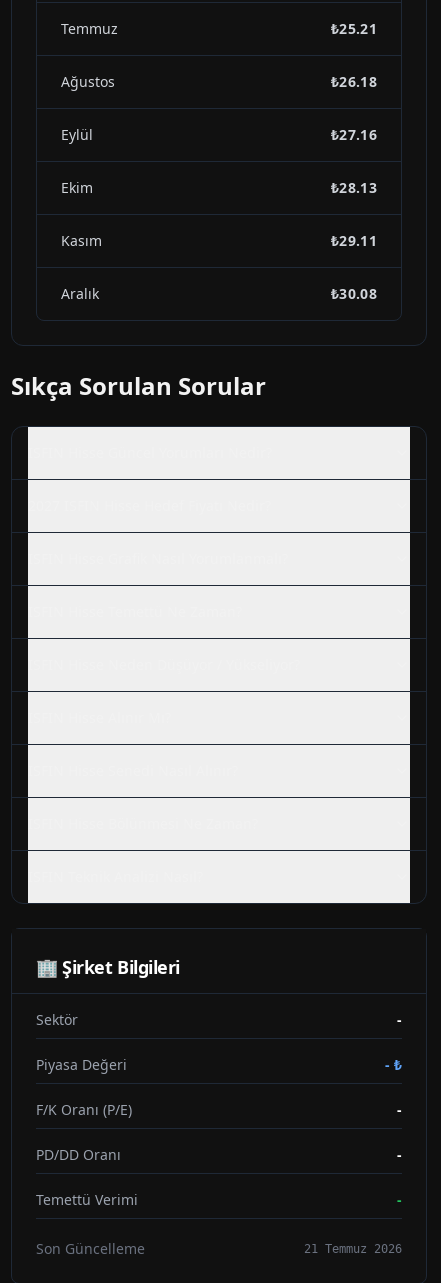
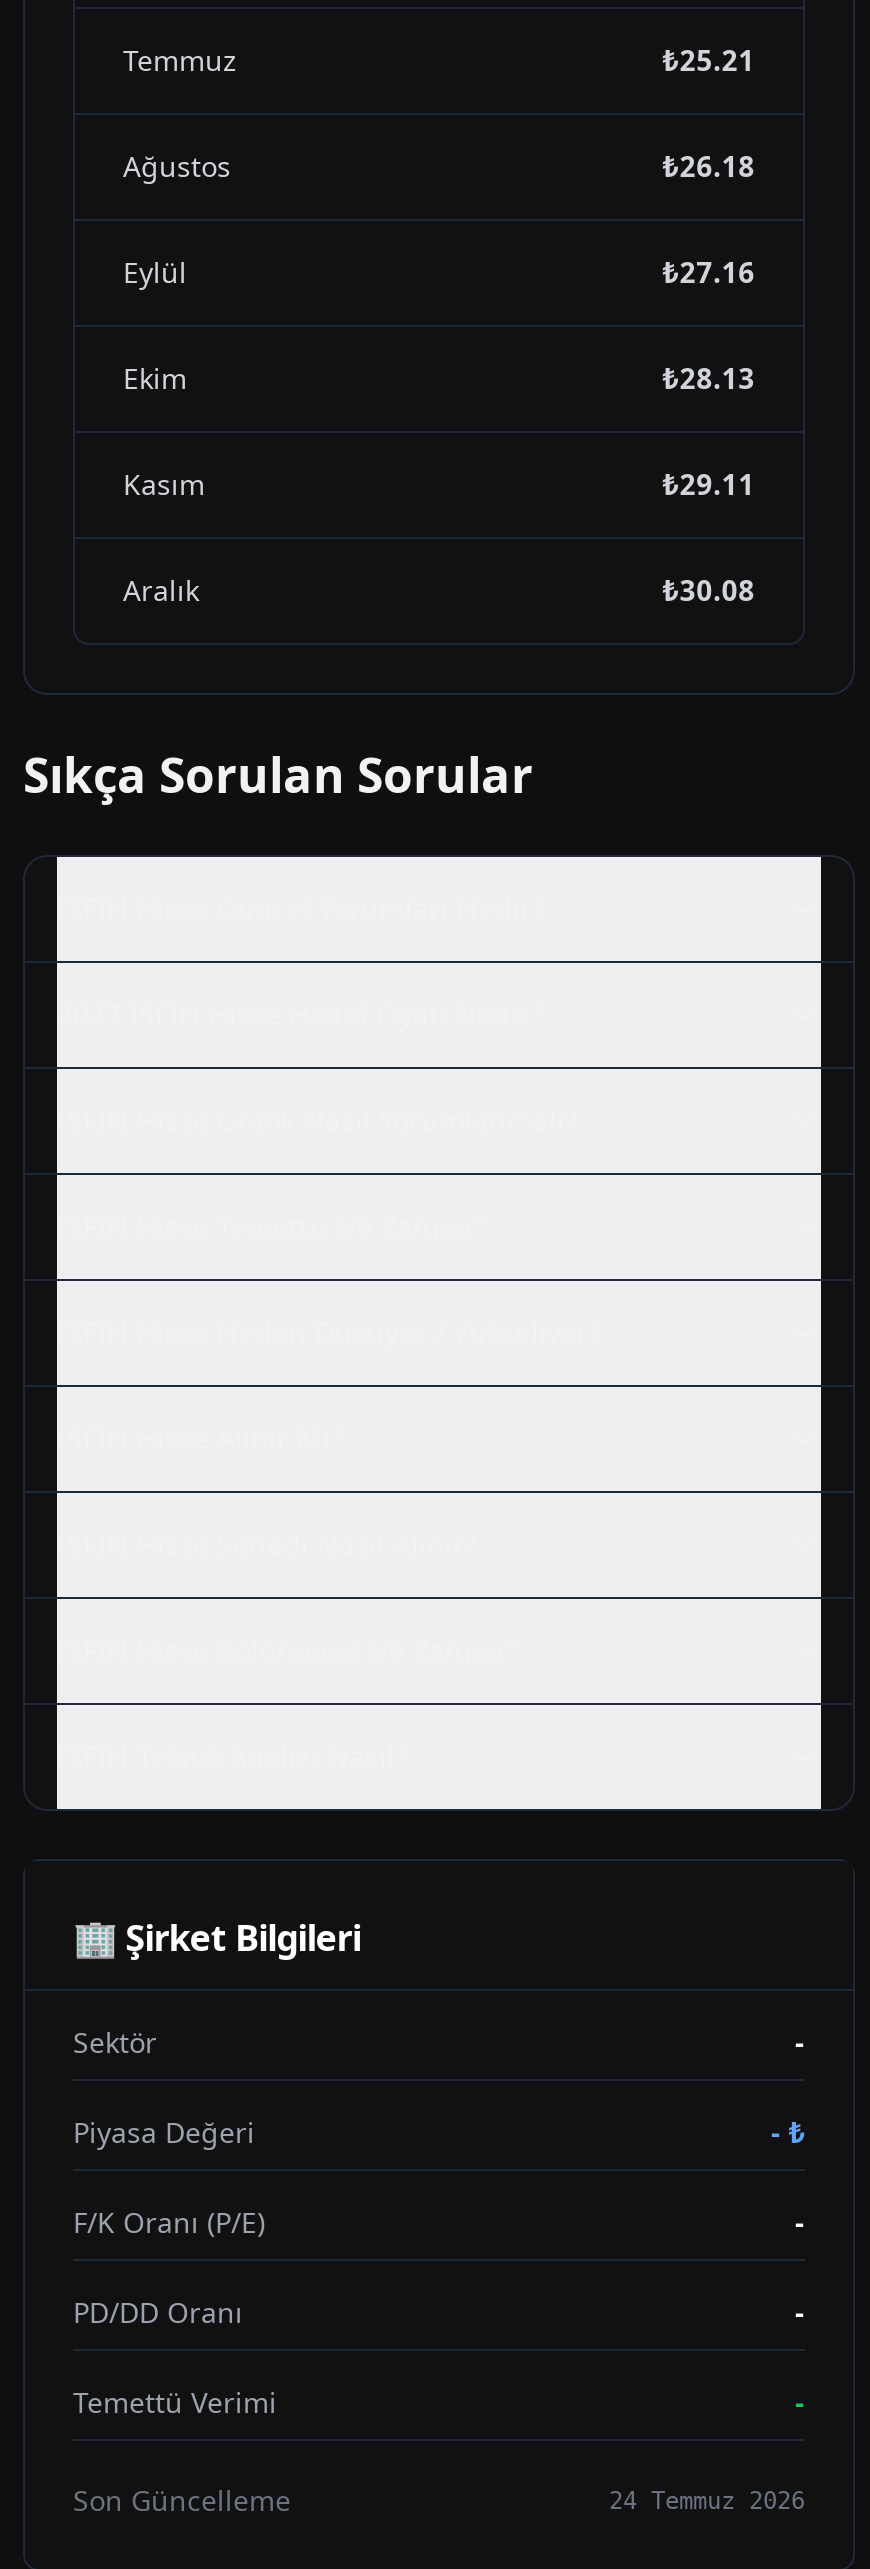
[304,1242,402,1256] 21 Temmuz 2026 -> [609,2487,805,2515] 24 Temmuz 2026

